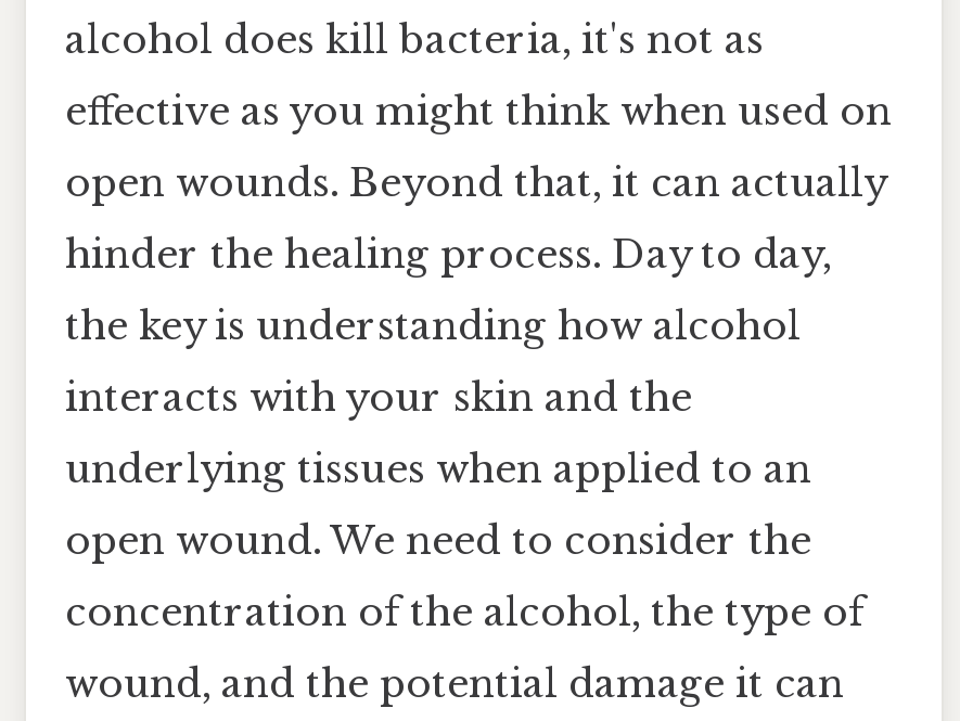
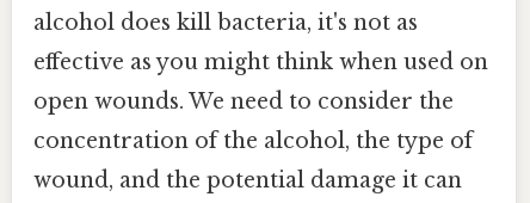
[65,160,885,566] open wounds. Beyond that, it can actually | hinder the healing process. Day to day, | the key is understanding how alcohol | interacts with your skin and the | underlying tissues when applied to an | open wound. We need to consider the -> [33,89,454,115] open wounds. We need to consider the

